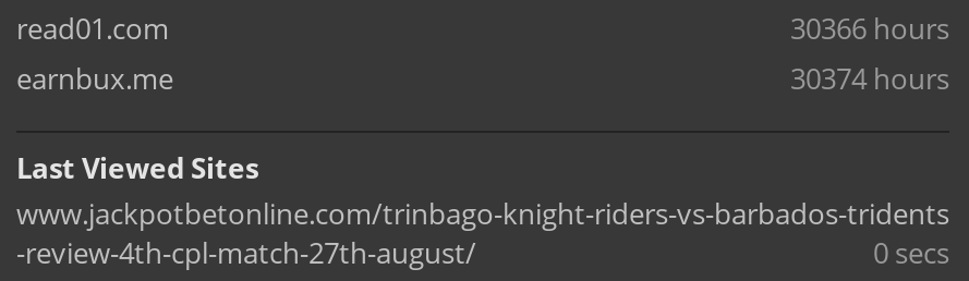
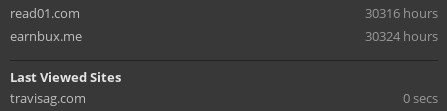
[790,8,949,47] 30366 hours -> [365,4,438,22] 30316 hours
[790,58,949,97] 30374 hours -> [365,27,438,45] 30324 hours
[16,193,949,271] www.jackpotbetonline.com/trinbago-knight-riders-vs-barbados-tridents | -review-4th-cpl-match-27th-august/ -> [10,89,86,107] travisag.com

